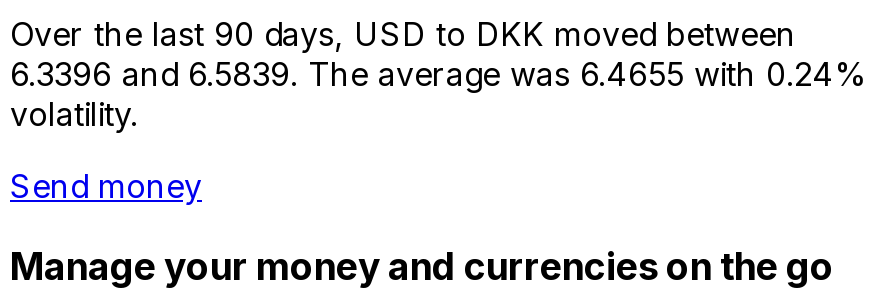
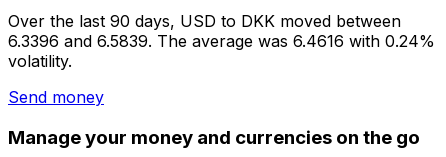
[10,54,866,94] 6.3396 and 6.5839. The average was 6.4655 with 0.24% -> [8,31,435,51] 6.3396 and 6.5839. The average was 6.4616 with 0.24%

